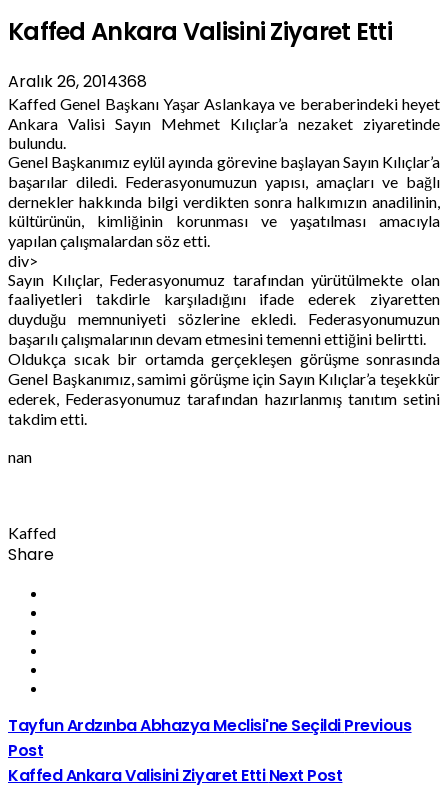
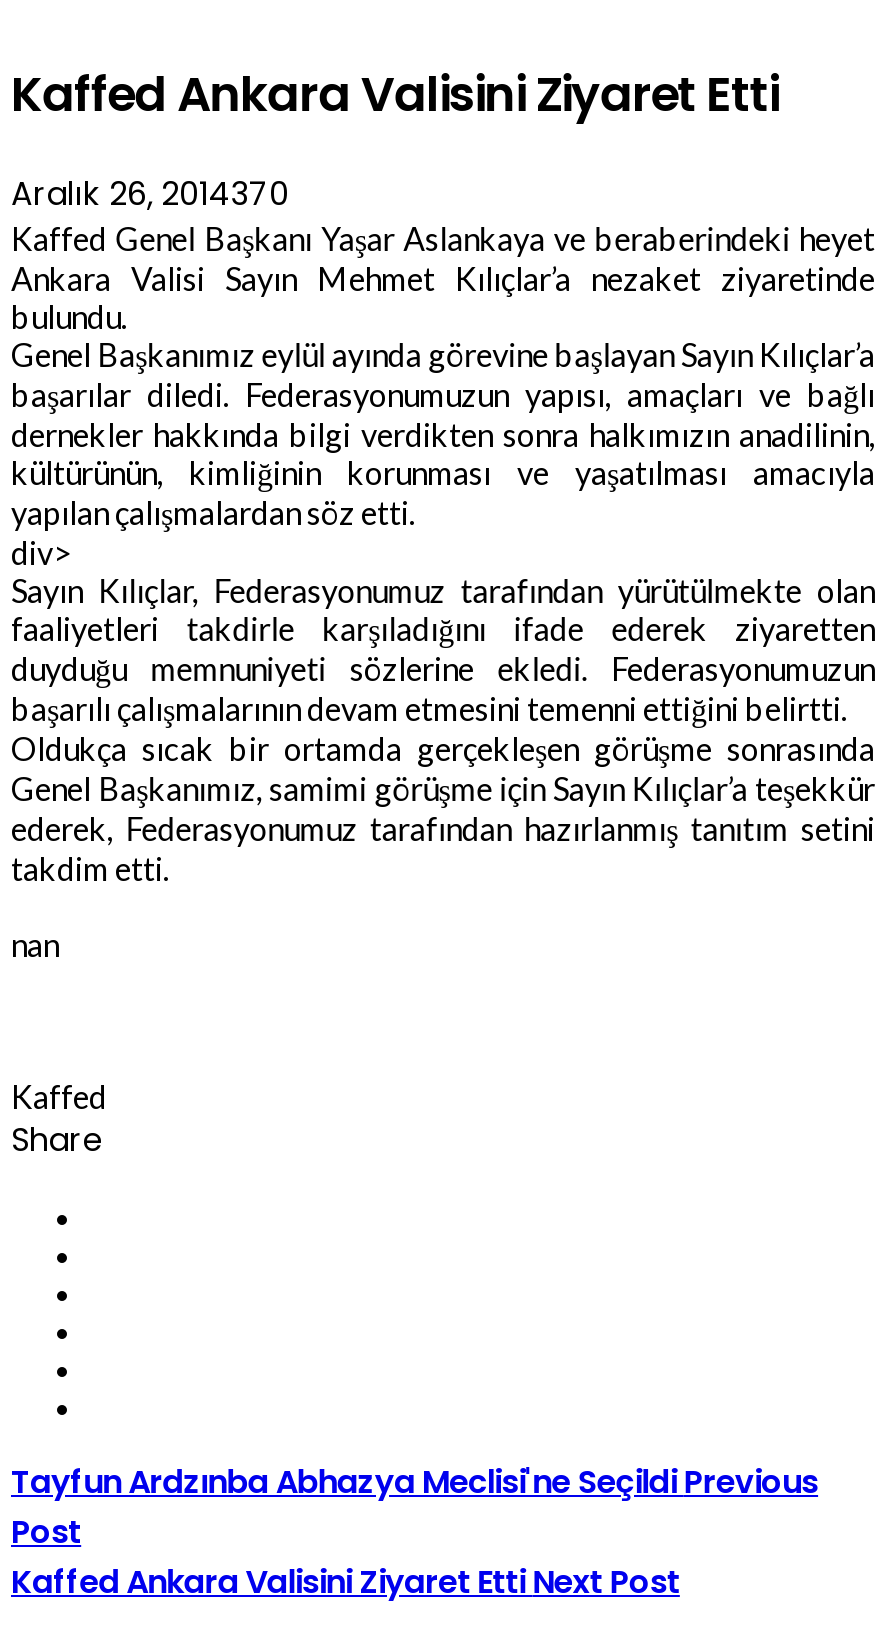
[8,70,147,93] Aralık 26, 2014368 -> [11,171,289,217] Aralık 26, 2014370

